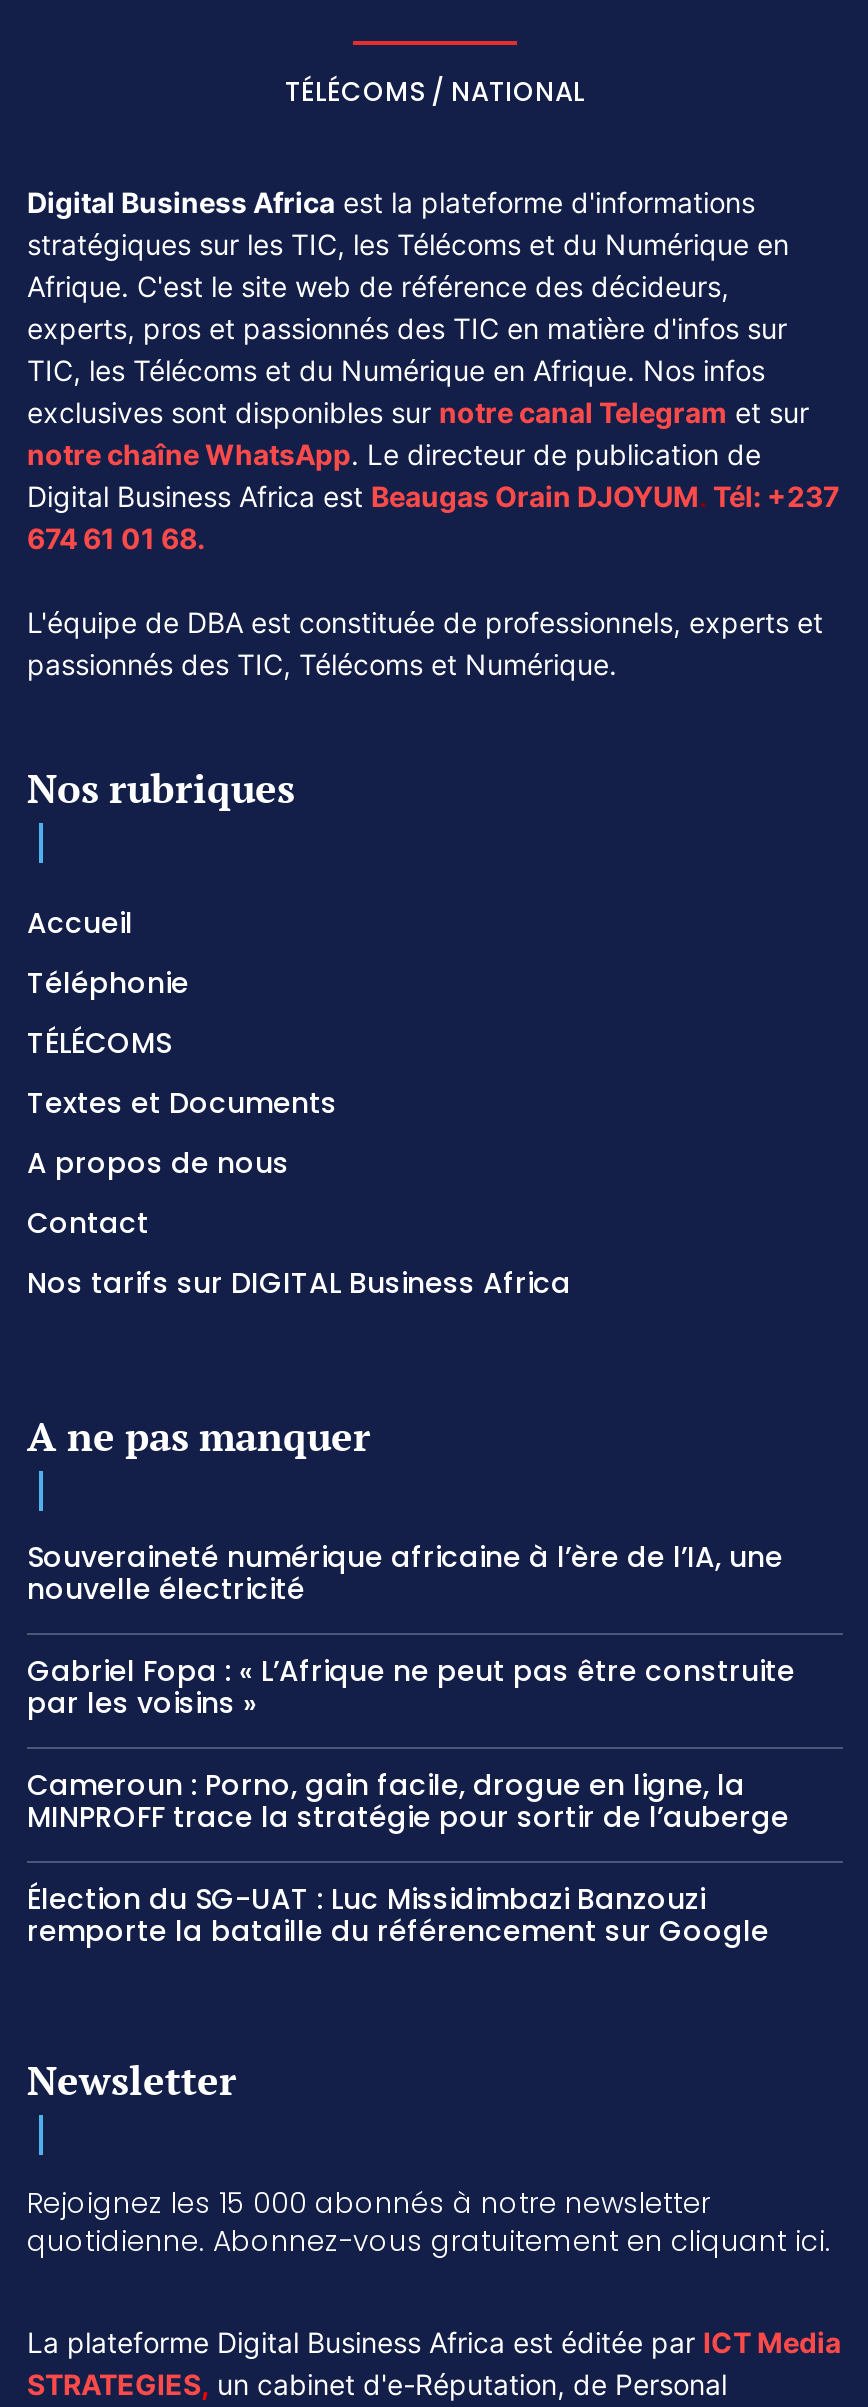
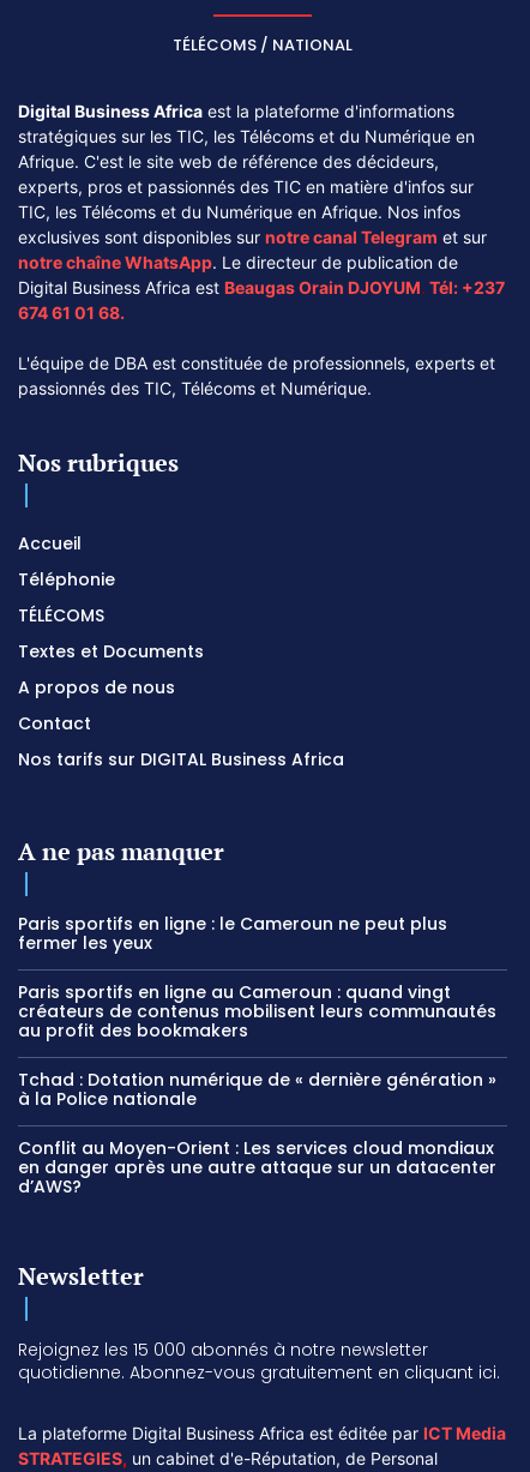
[27,1537,783,1609] Souveraineté numérique africaine à l’ère de l’IA, une | nouvelle électricité -> [18,912,447,955] Paris sportifs en ligne : le Cameroun ne peut plus | fermer les yeux
[27,1651,795,1723] Gabriel Fopa : « L’Afrique ne peut pas être construite | par les voisins » -> [18,980,496,1042] Paris sportifs en ligne au Cameroun : quand vingt | créateurs de contenus mobilisent leurs communautés | au profit des bookmakers
[27,1765,797,1837] Cameroun : Porno, gain facile, drogue en ligne, la | MINPROFF trace la stratégie pour sortir de l’auberge -> [18,1068,496,1111] Tchad : Dotation numérique de « dernière génération » | à la Police nationale
[27,1879,769,1951] Élection du SG-UAT : Luc Missidimbazi Banzouzi | remporte la bataille du référencement sur Google -> [18,1136,496,1198] Conflit au Moyen-Orient : Les services cloud mondiaux | en danger après une autre attaque sur un datacenter | d’AWS?

